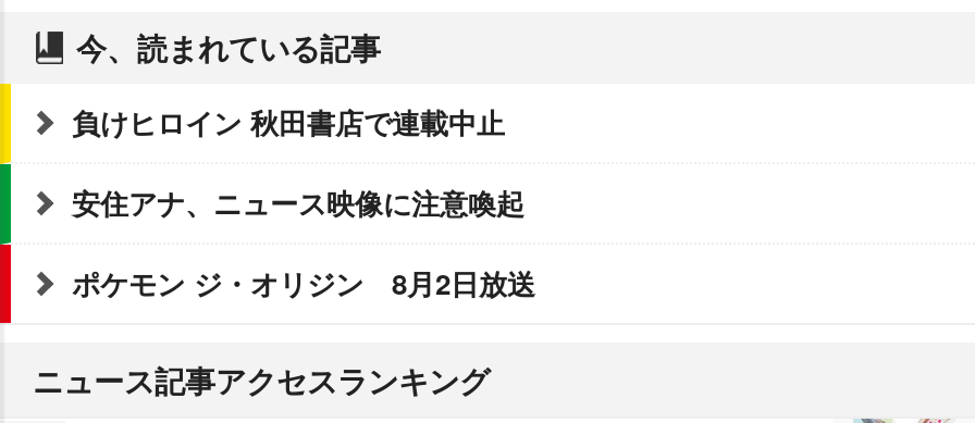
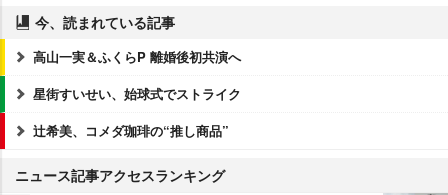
[72,100,505,142] 負けヒロイン 秋田書店で連載中止 -> [33,47,241,66] 高山一実＆ふくらP 離婚後初共演へ
[72,181,524,222] 安住アナ、ニュース映像に注意喚起 -> [33,84,241,103] 星街すいせい、始球式でストライク
[72,261,535,303] ポケモン ジ・オリジン 8月2日放送 -> [33,121,229,140] 辻希美、コメダ珈琲の“推し商品”

